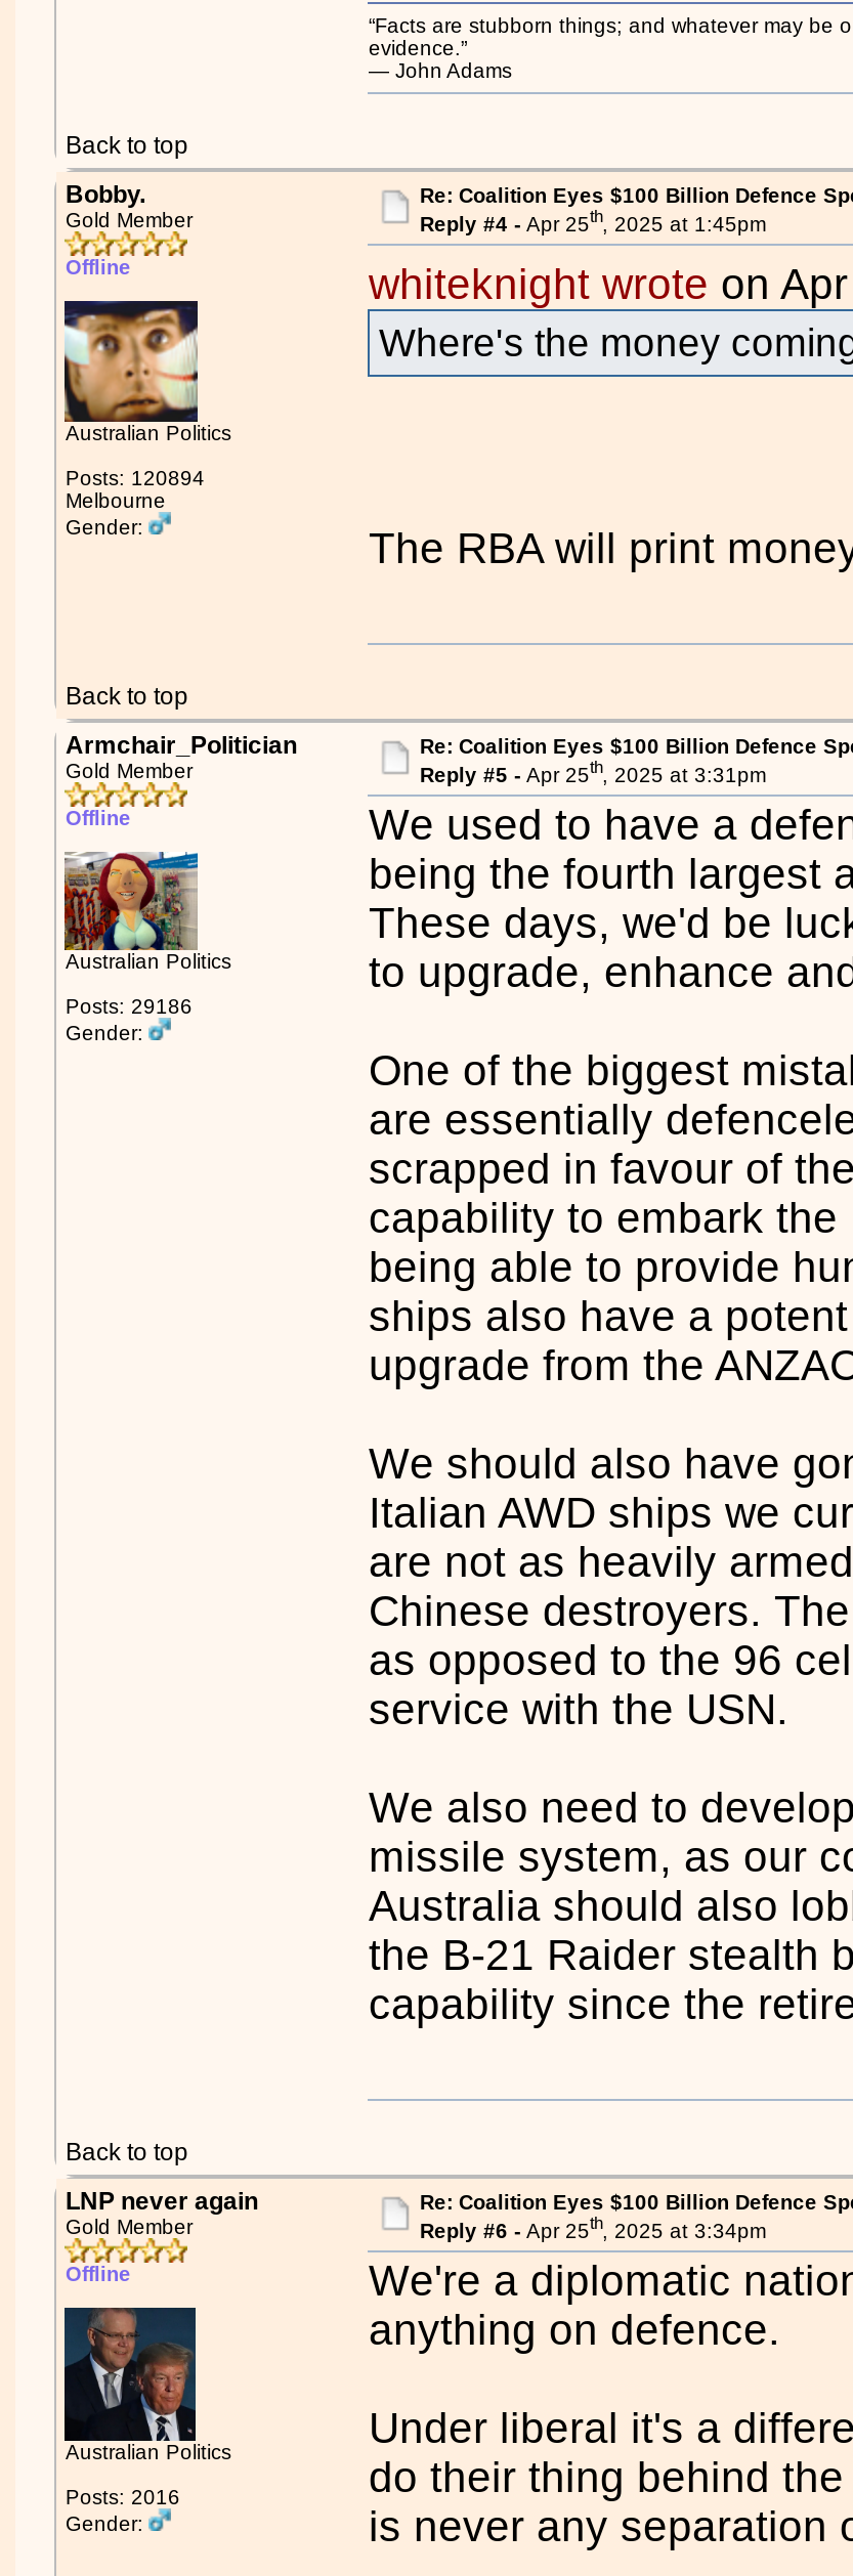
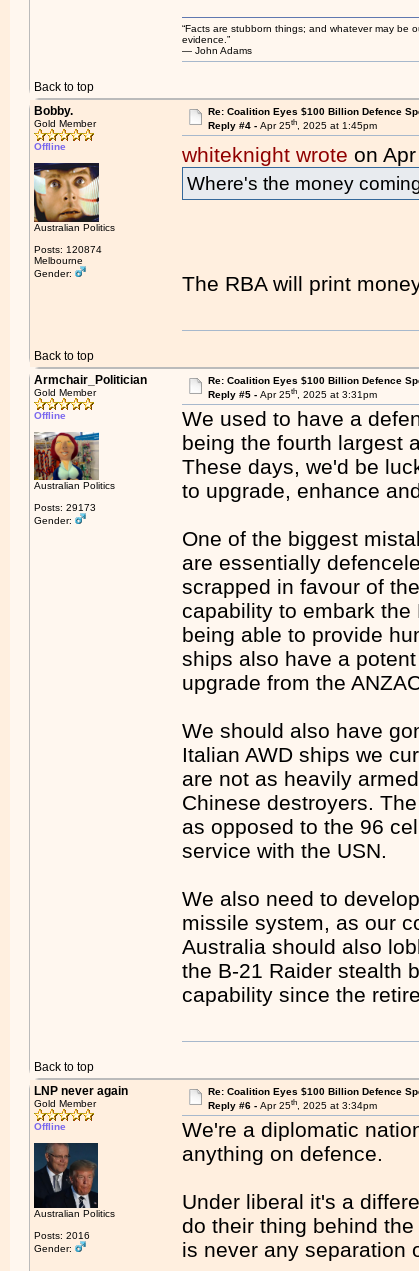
[66,467,205,489] Posts: 120894 -> [34,244,102,255] Posts: 120874
[66,995,193,1018] Posts: 29186 -> [34,502,96,513] Posts: 29173

